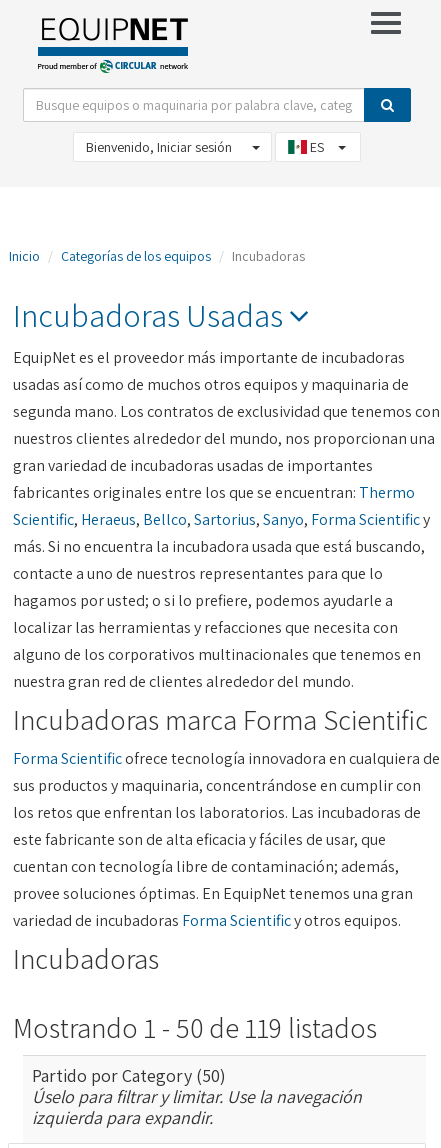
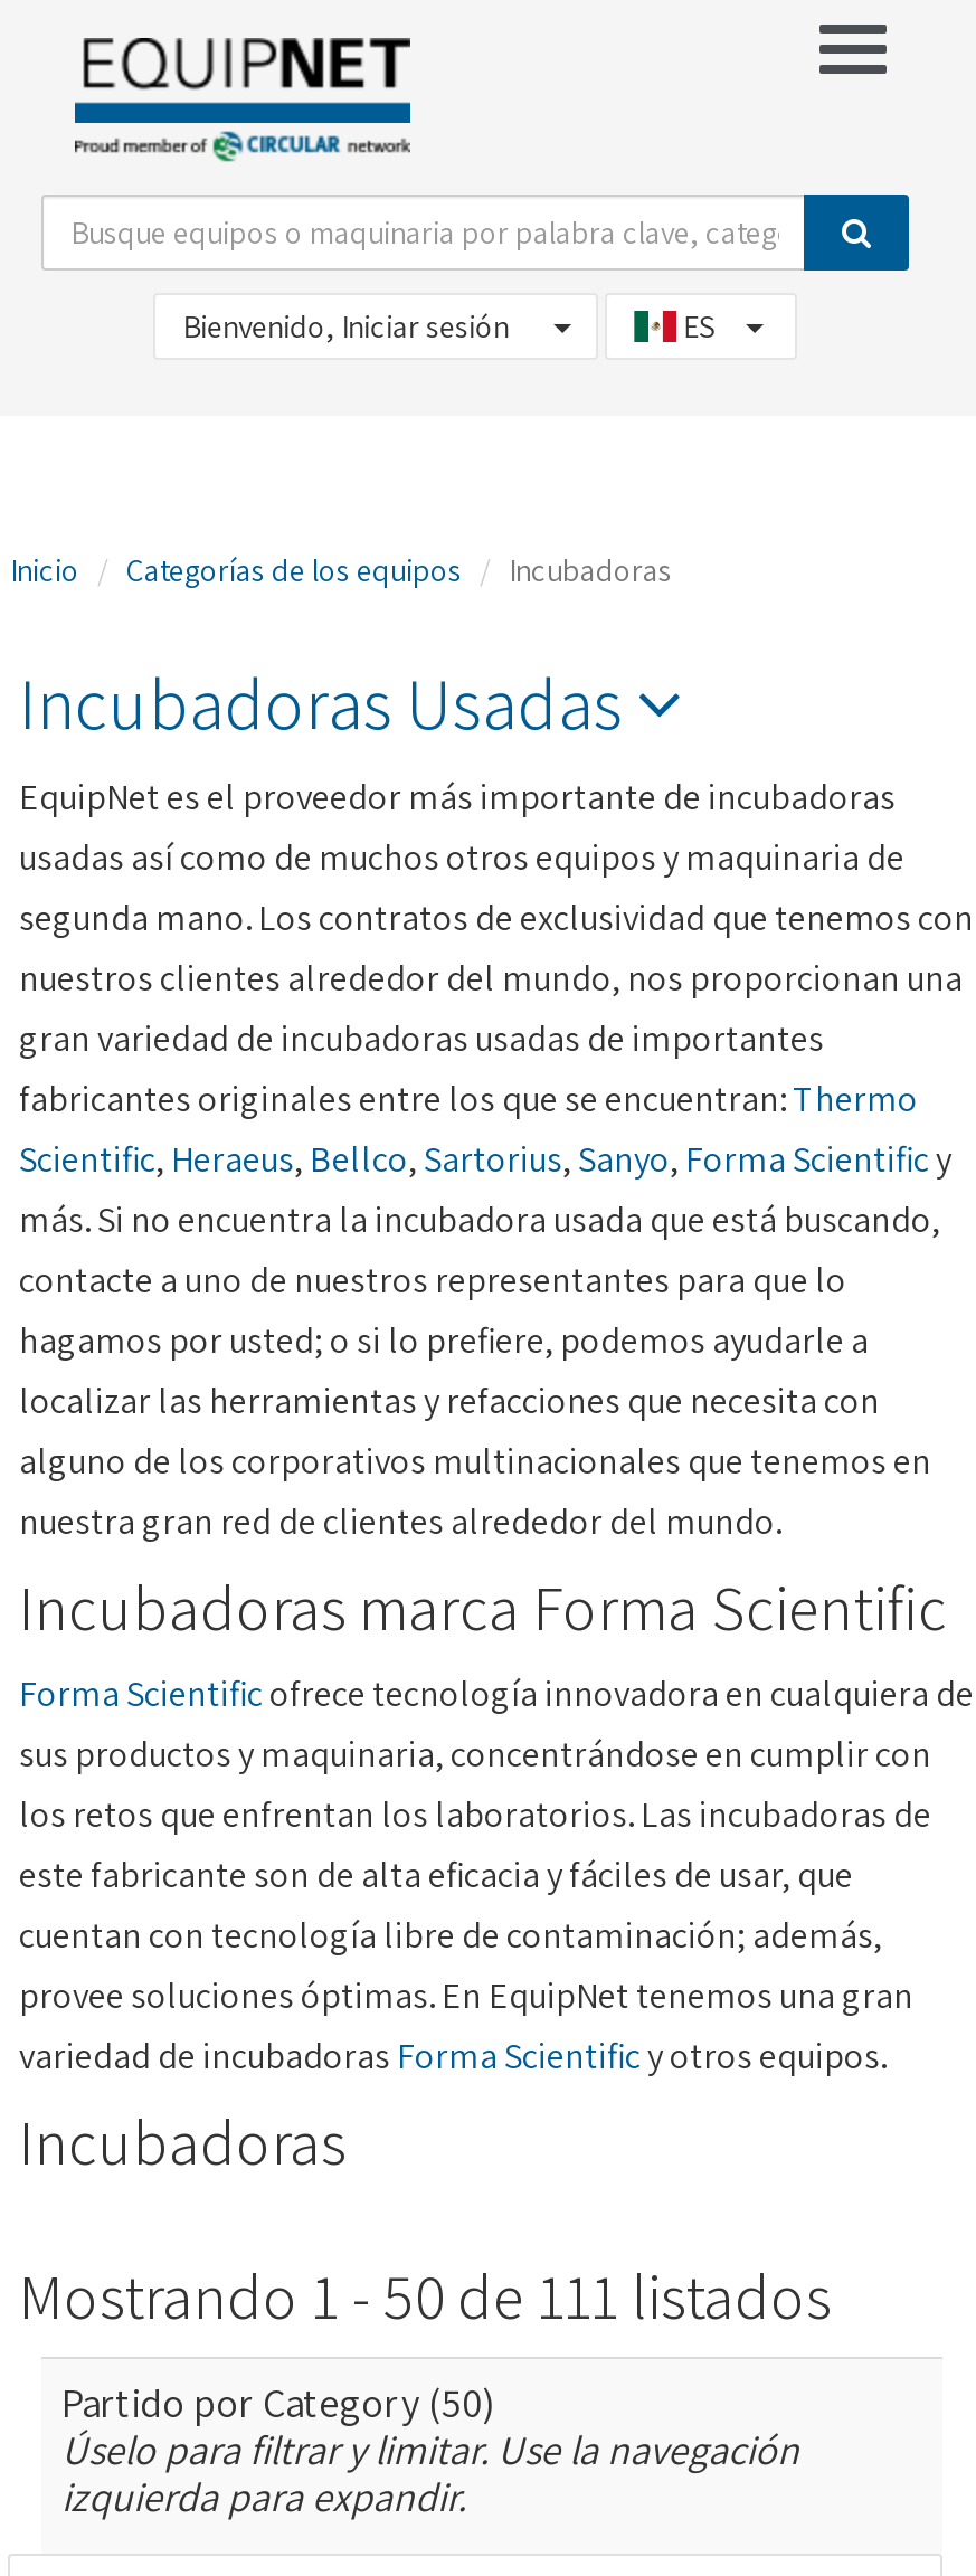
[13,1009,377,1046] Mostrando 1 - 50 de 119 listados -> [19,2254,831,2337] Mostrando 1 - 50 de 111 listados

